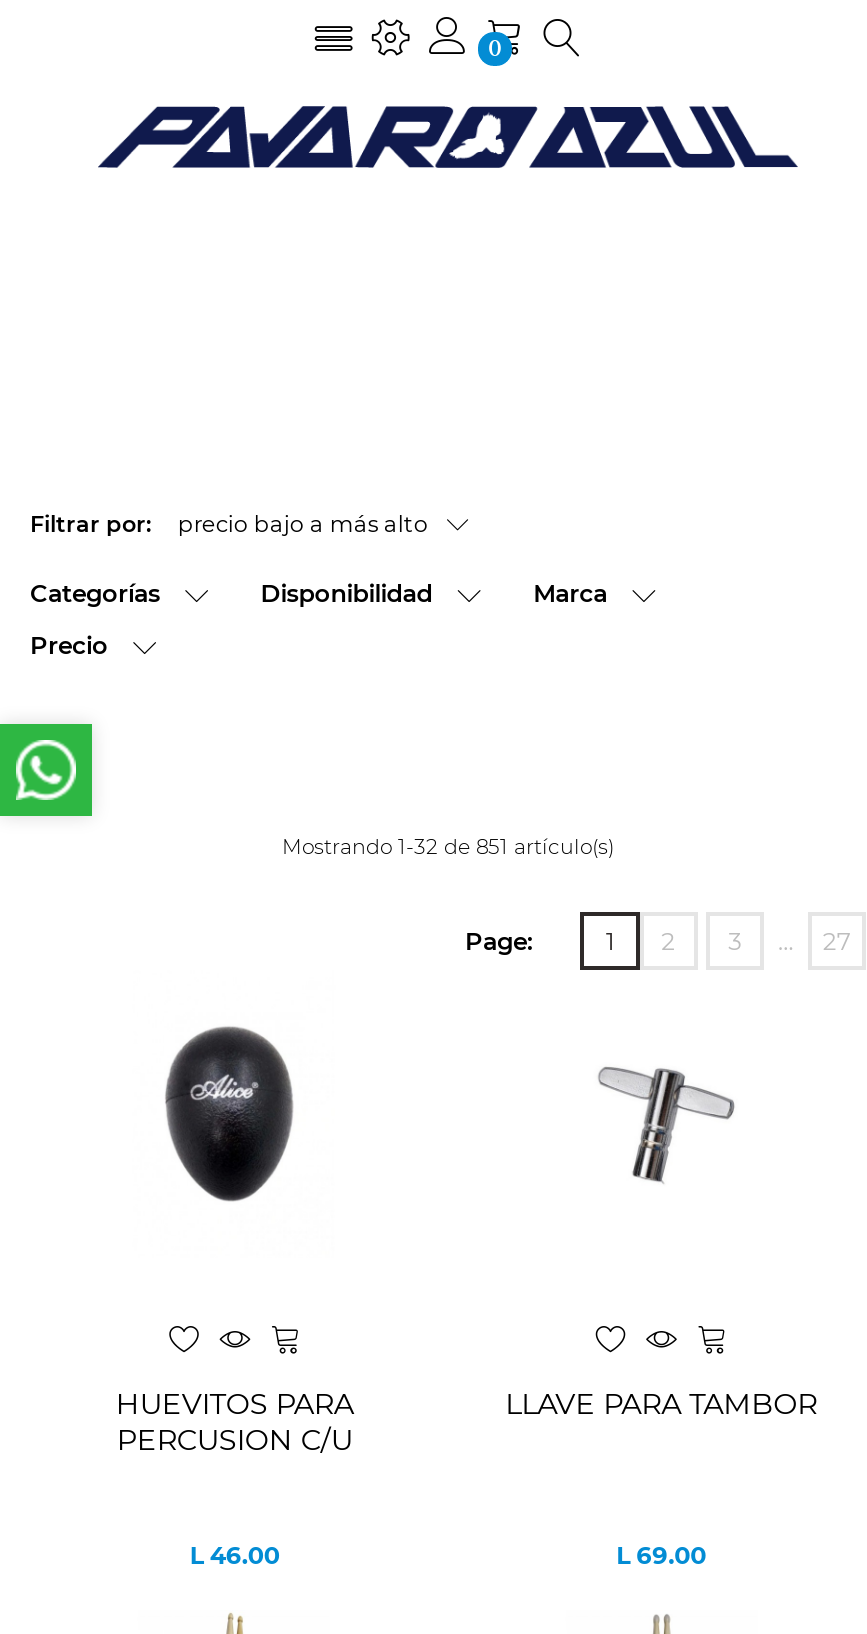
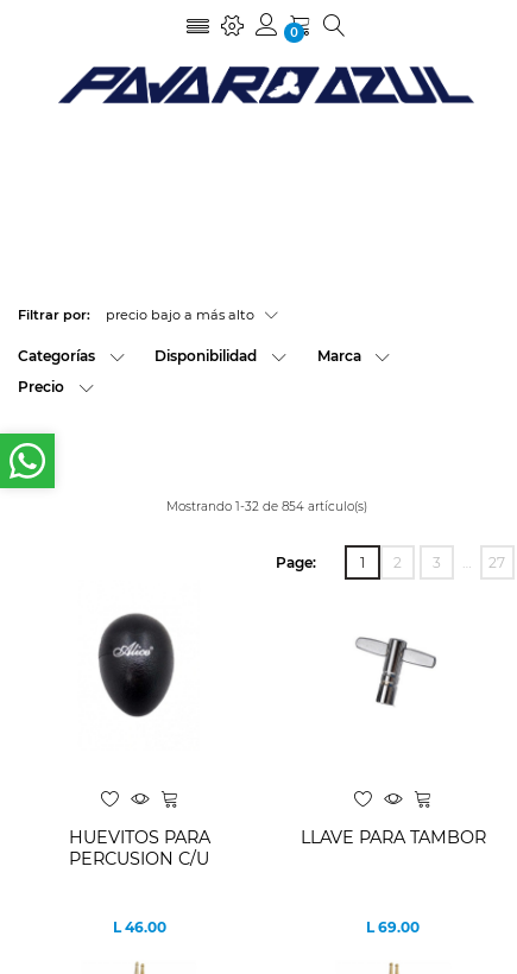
[282,833,614,859] Mostrando 1-32 de 851 artículo(s) -> [166,499,367,514] Mostrando 1-32 de 854 artículo(s)

